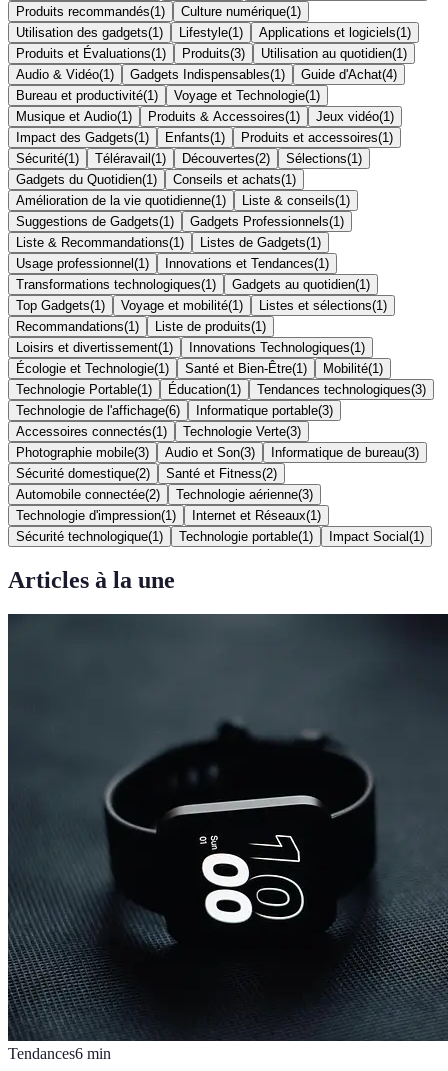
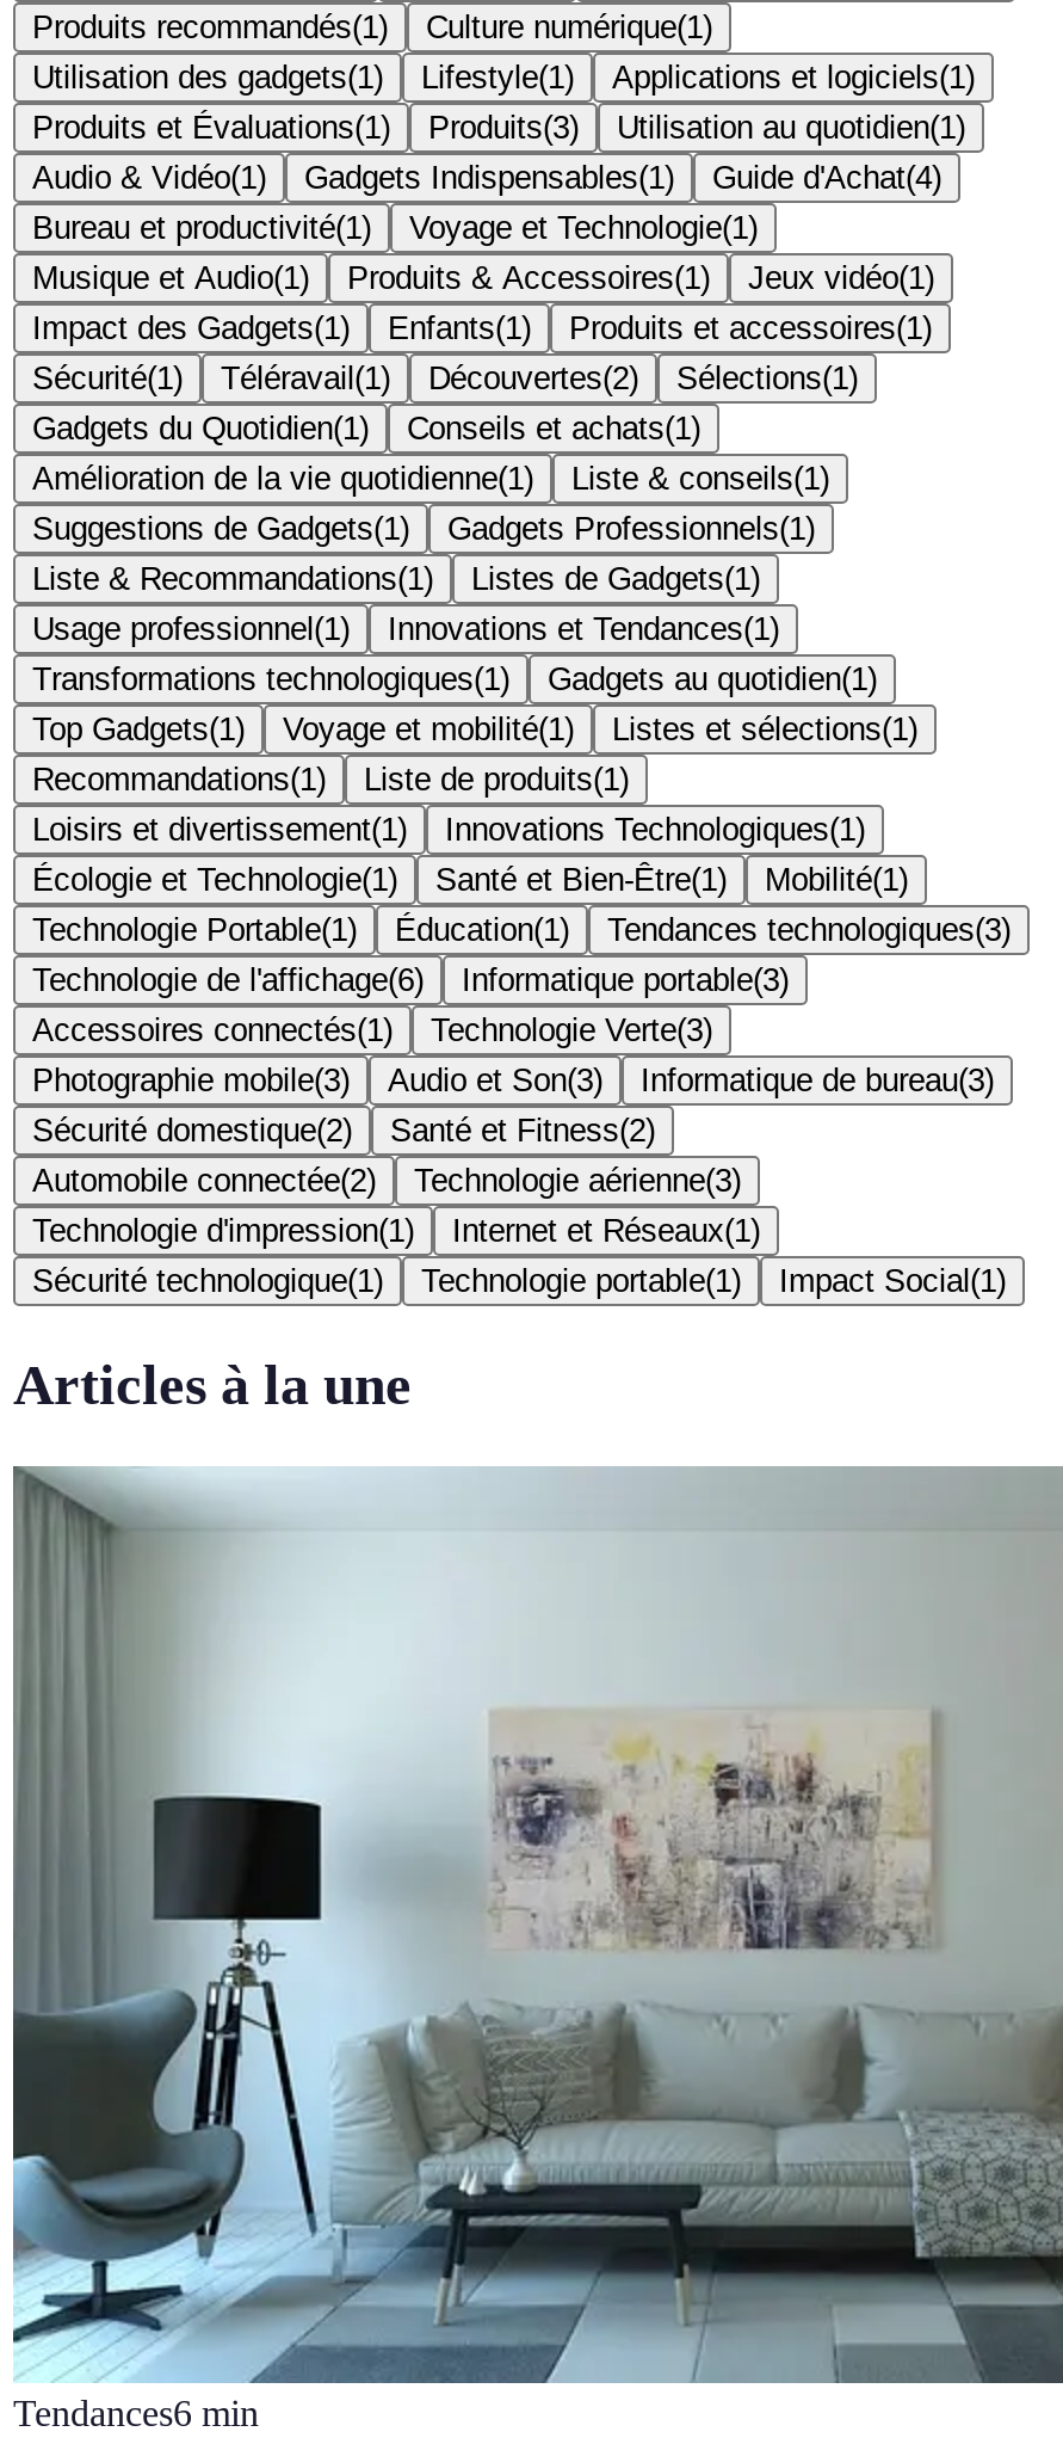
[7,613,445,1042] [image] -> [11,1466,1056,2385] [image]

